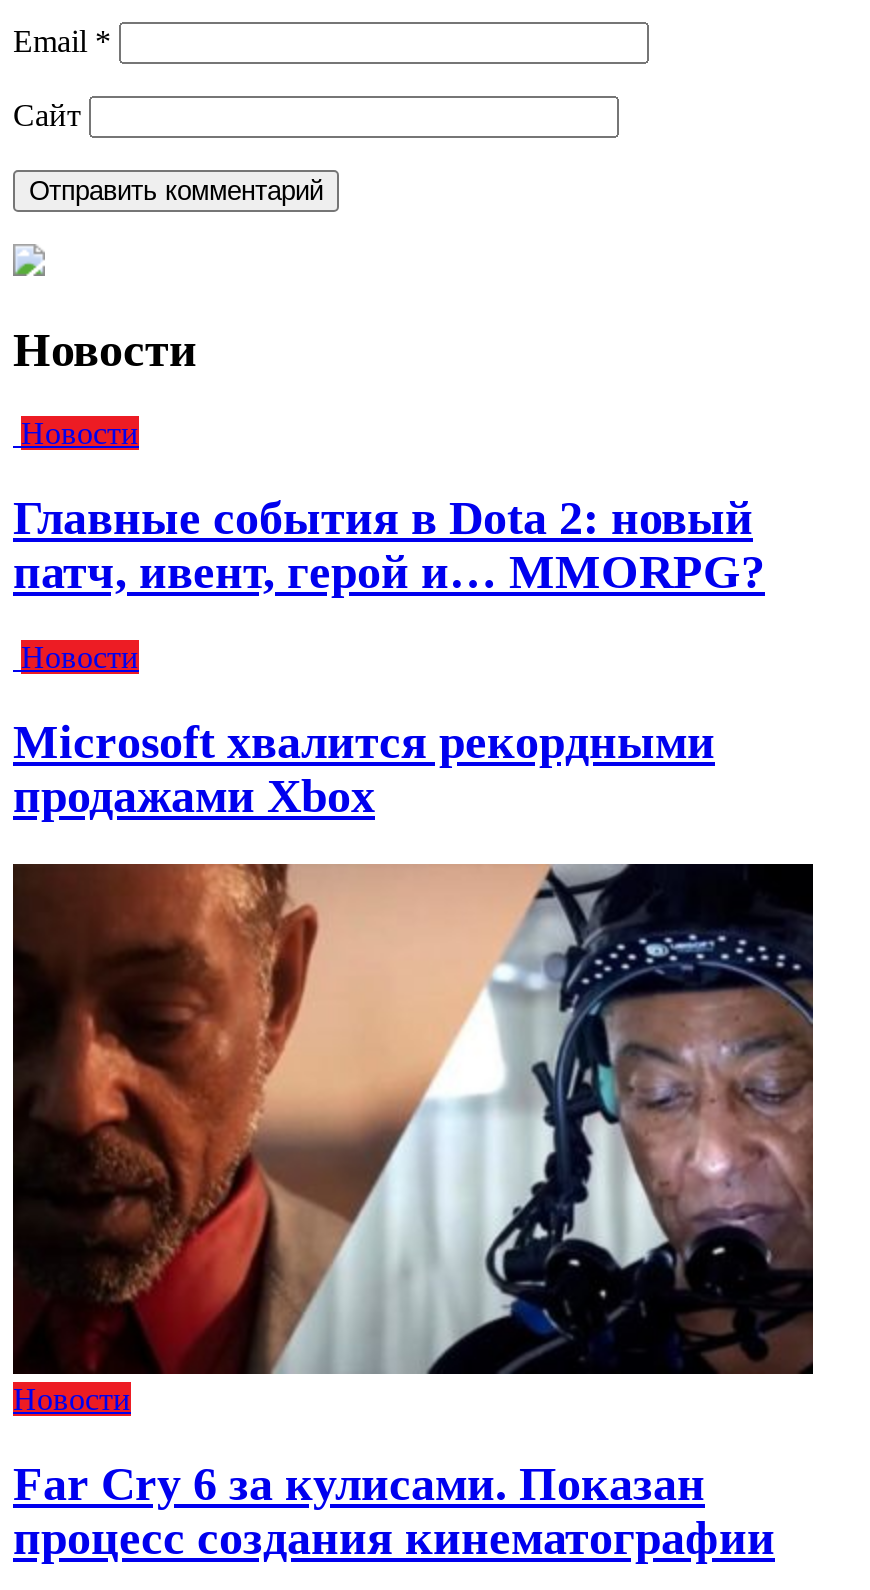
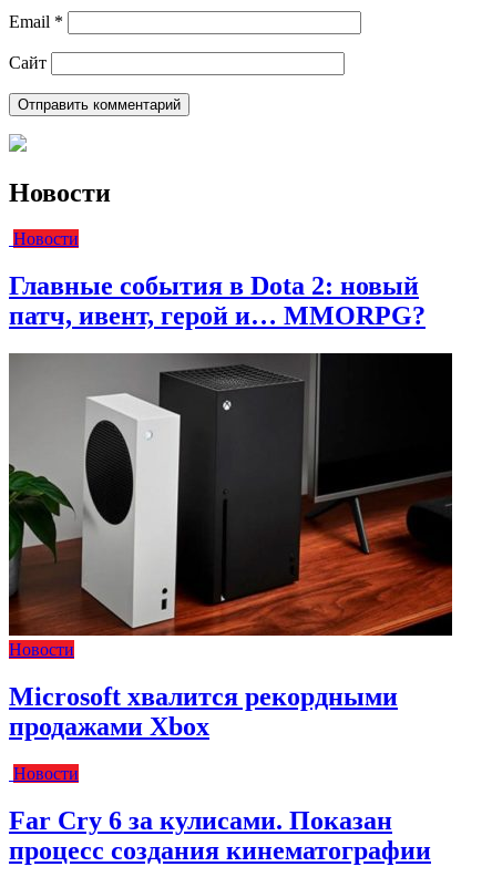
moved [13,641,715,822] -> [9,640,398,741]: Новости | Microsoft хвалится рекордными | продажами Xbox
[11,862,815,1376] [image] -> [8,352,453,637] [image]

